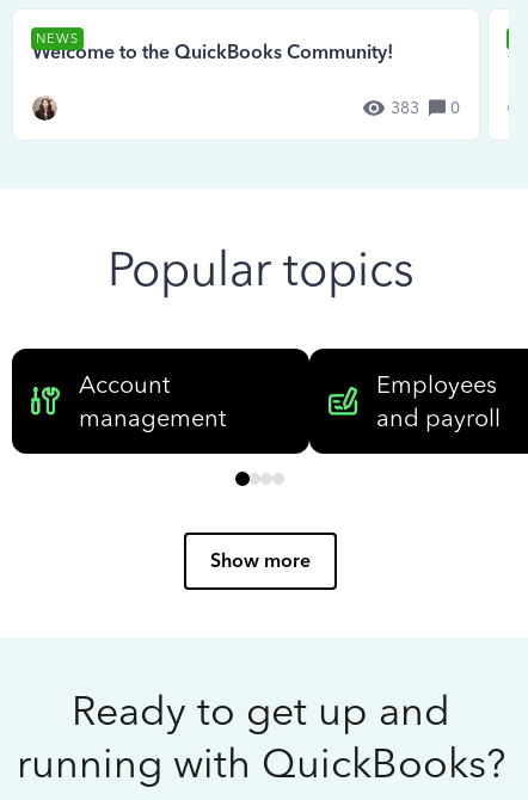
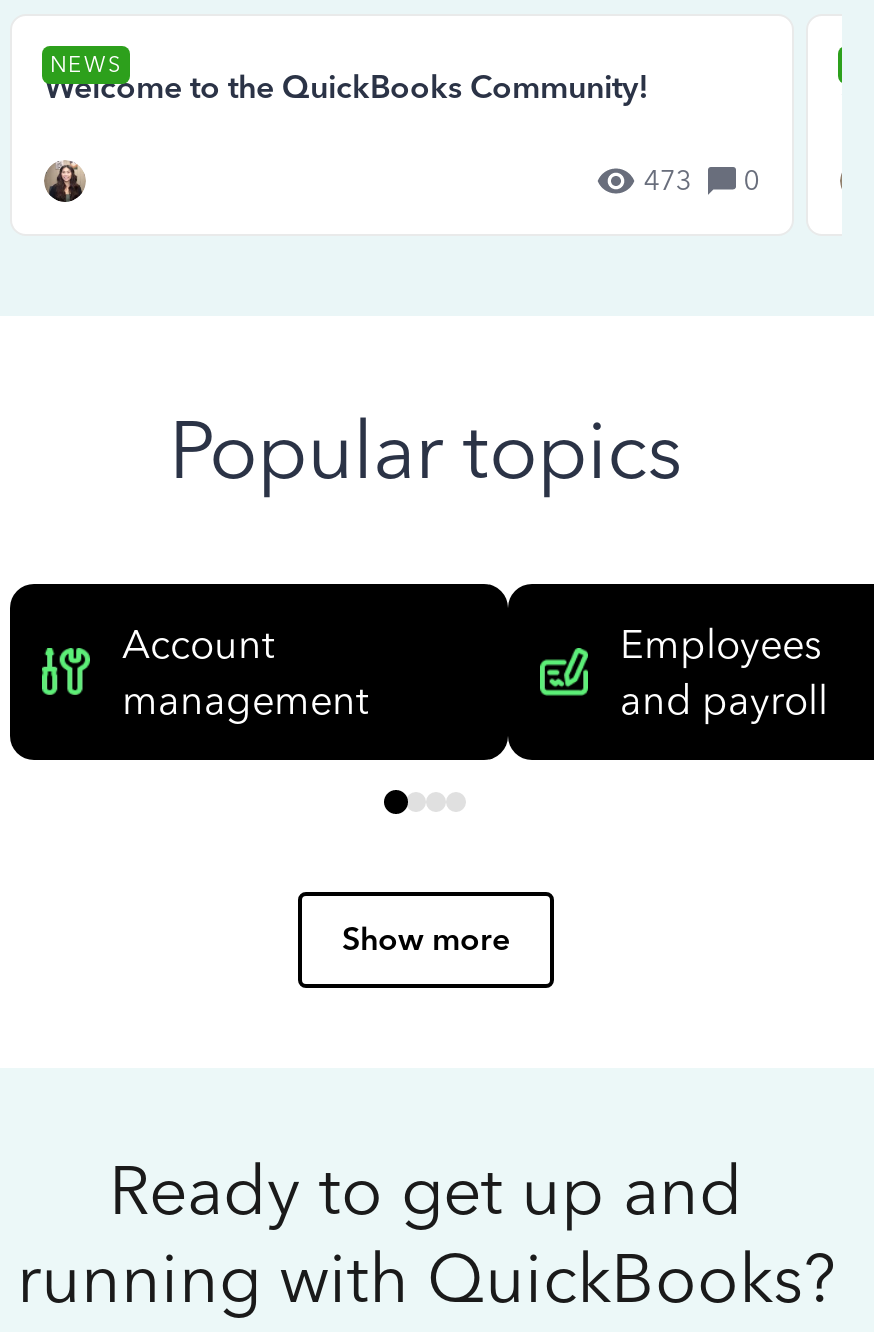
[390,97,460,118] 383 0 -> [644,163,760,197] 473 0

